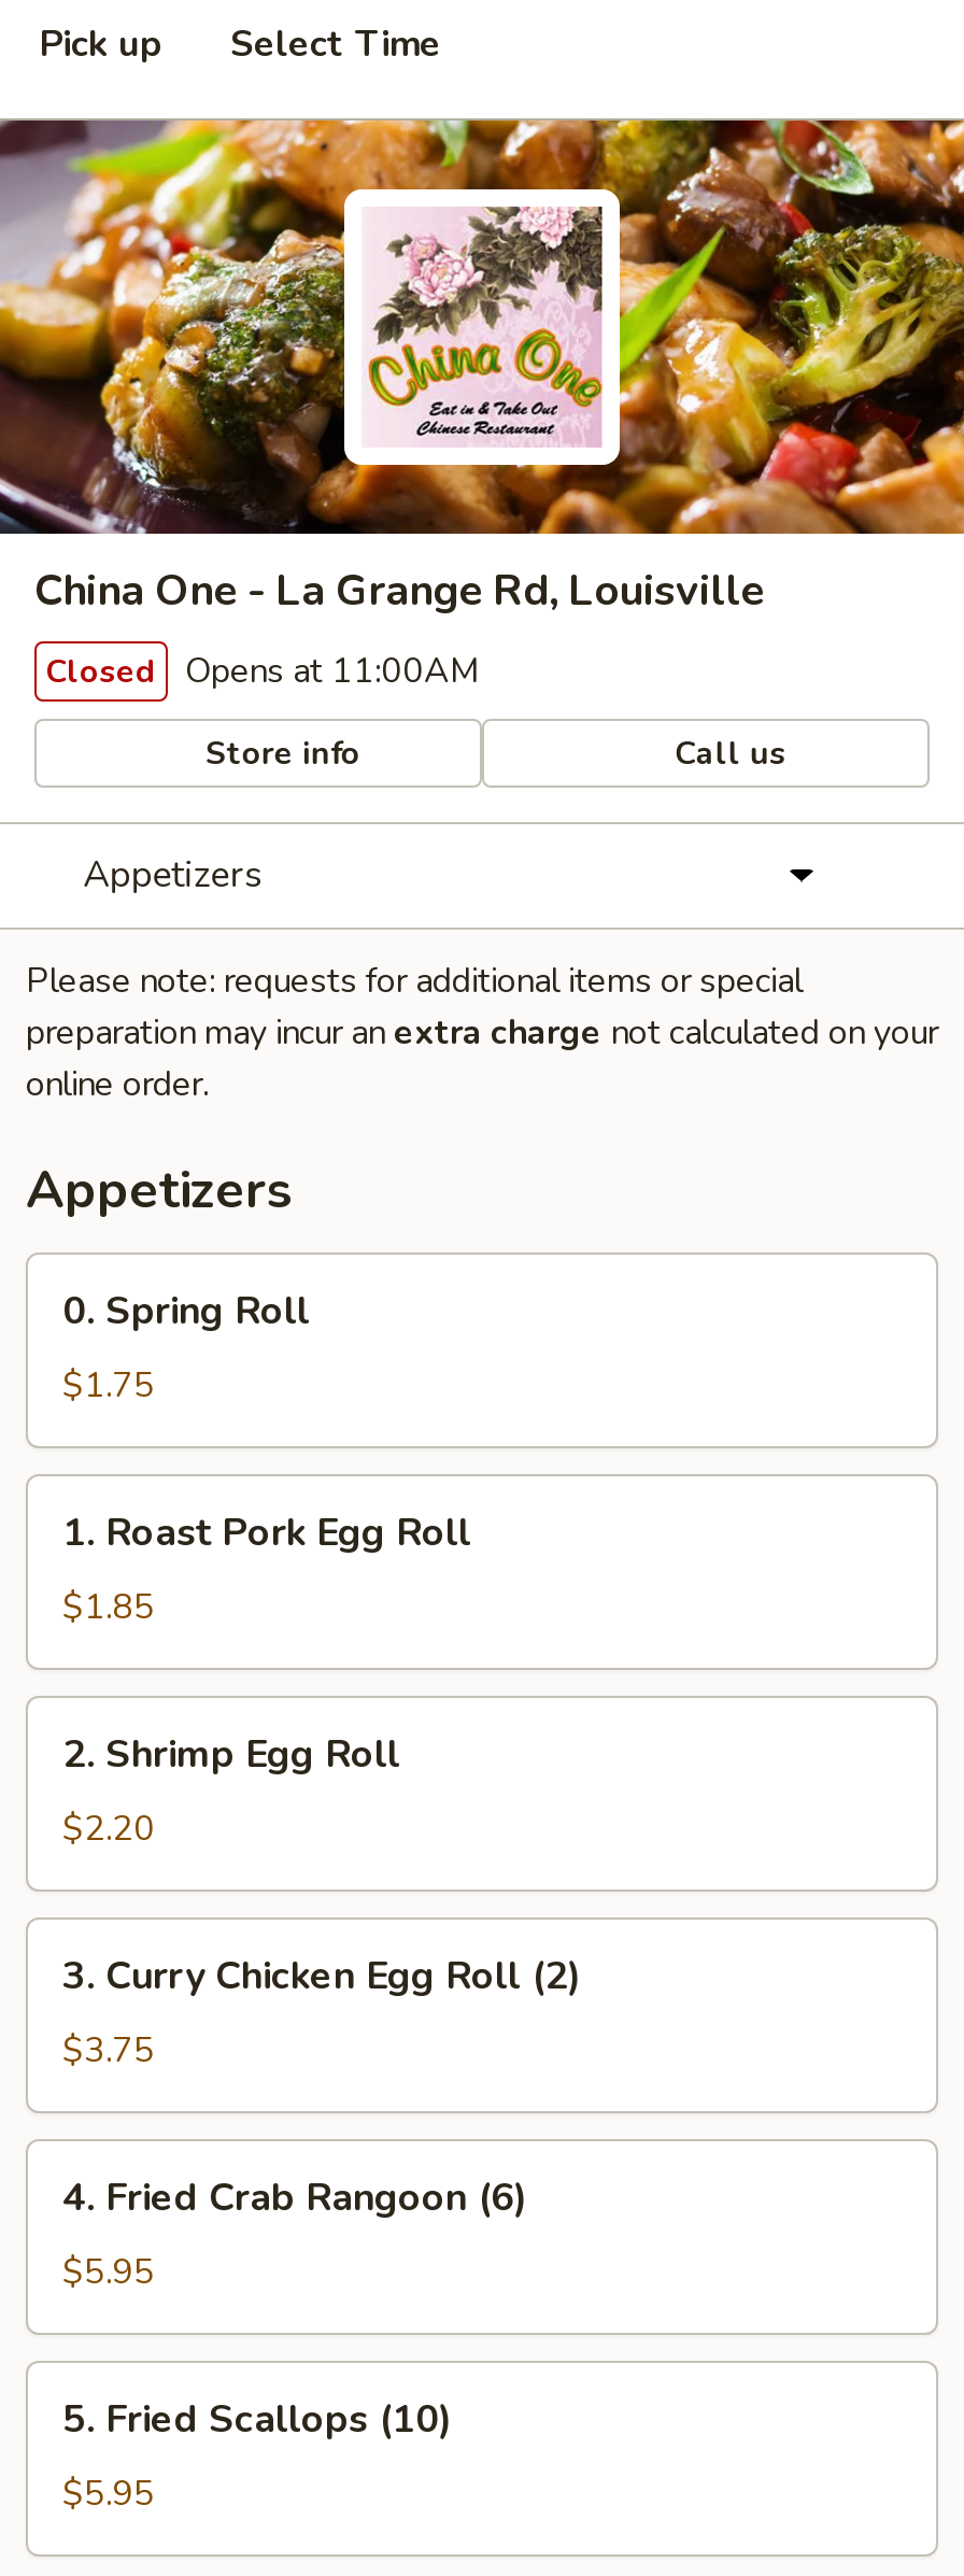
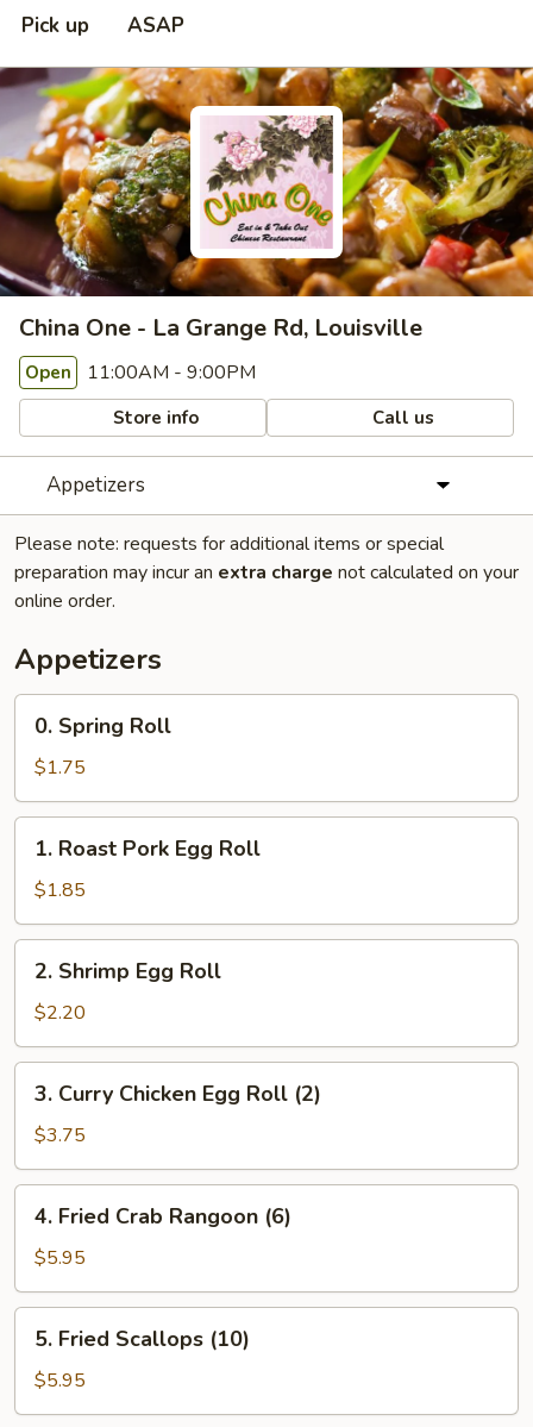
[230,19,441,69] Select Time -> [127,12,184,39] ASAP
[45,648,480,695] Closed Opens at 11:00AM -> [25,359,256,386] Open 11:00AM - 9:00PM

